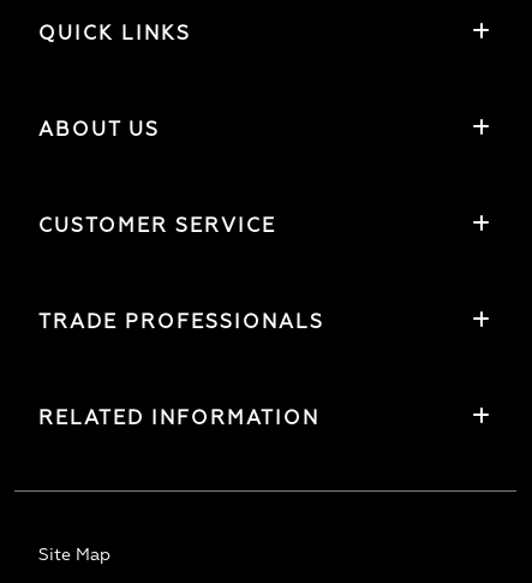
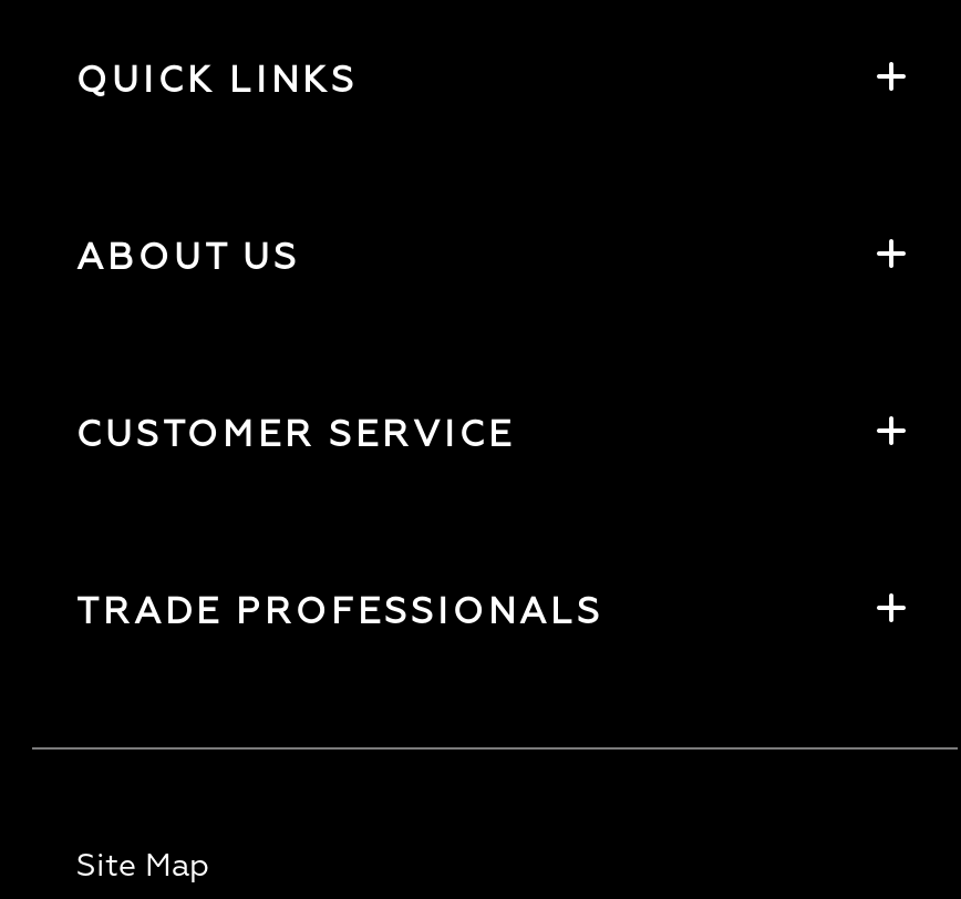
[38,406,319,430] RELATED INFORMATION -> none

